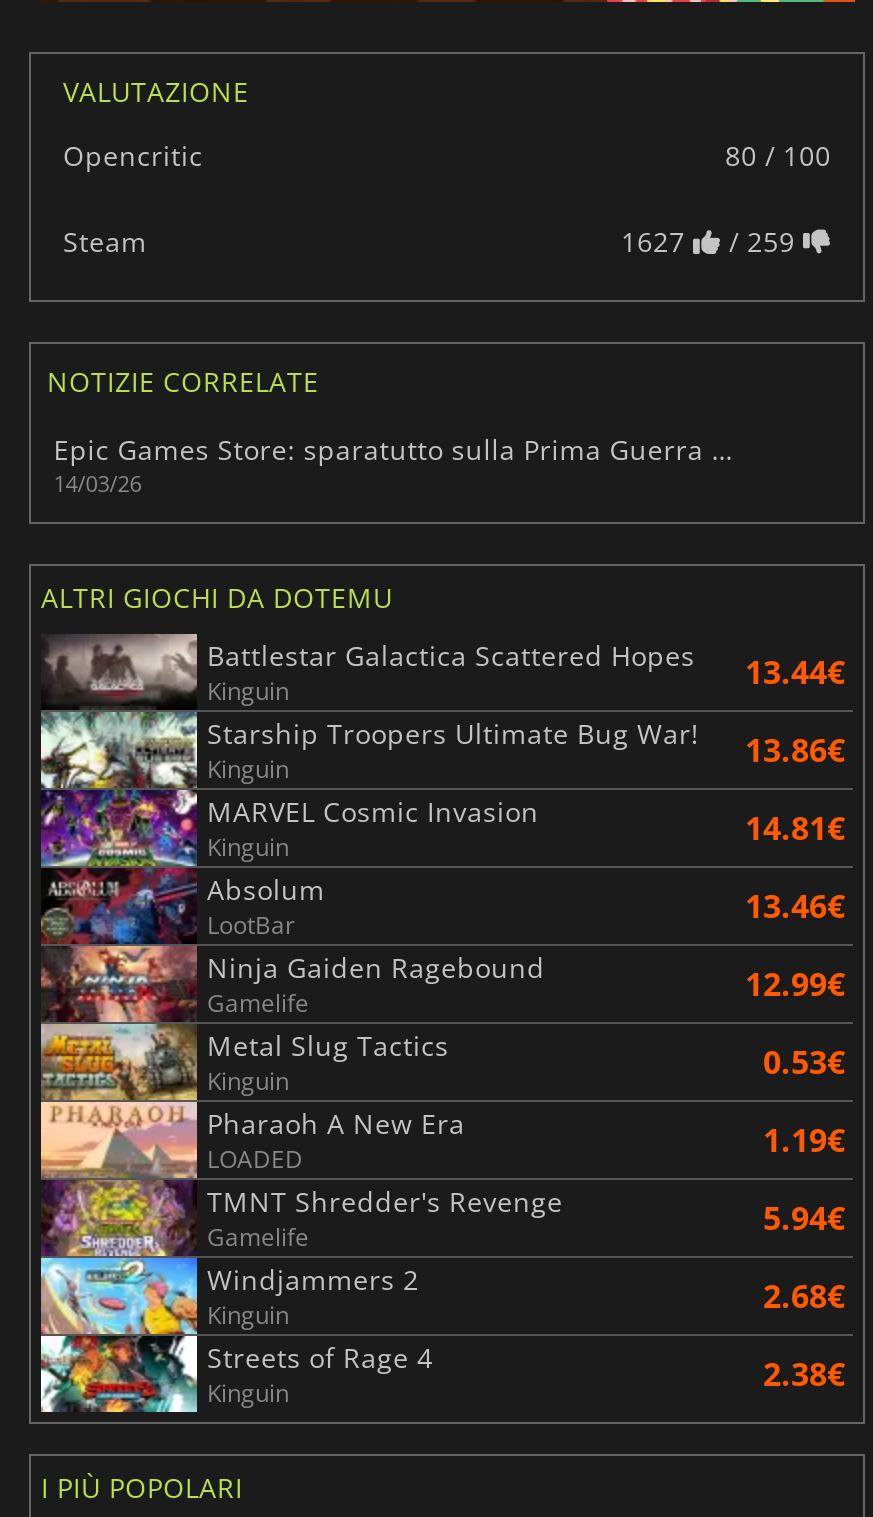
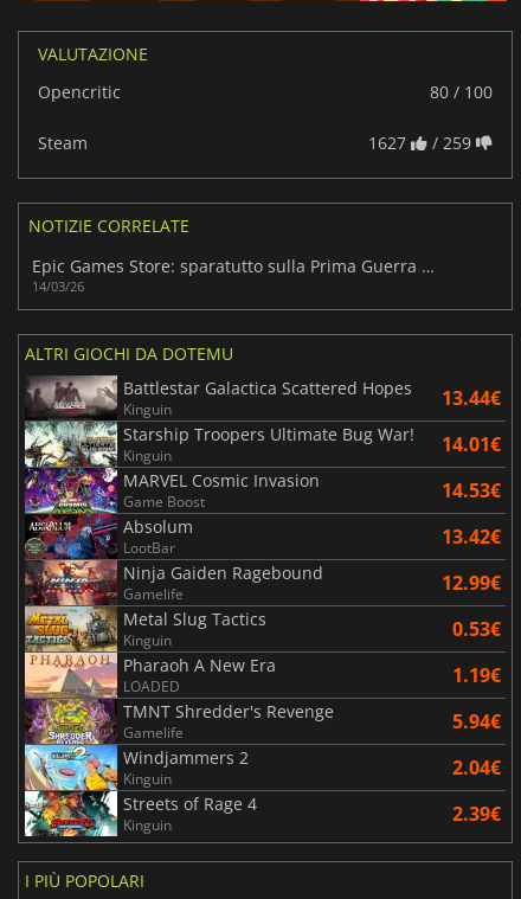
[207,714,845,772] Starship Troopers Ultimate Bug War! 13.86€ -> [123,423,501,457] Starship Troopers Ultimate Bug War! 14.01€
[207,806,845,864] Kinguin | 14.81€ -> [123,478,501,512] Game Boost | 14.53€
[745,884,845,928] 13.46€ -> [442,524,501,550] 13.42€
[763,1274,845,1318] 2.68€ -> [452,755,501,781] 2.04€
[763,1352,845,1396] 2.38€ -> [452,801,501,827] 2.39€

